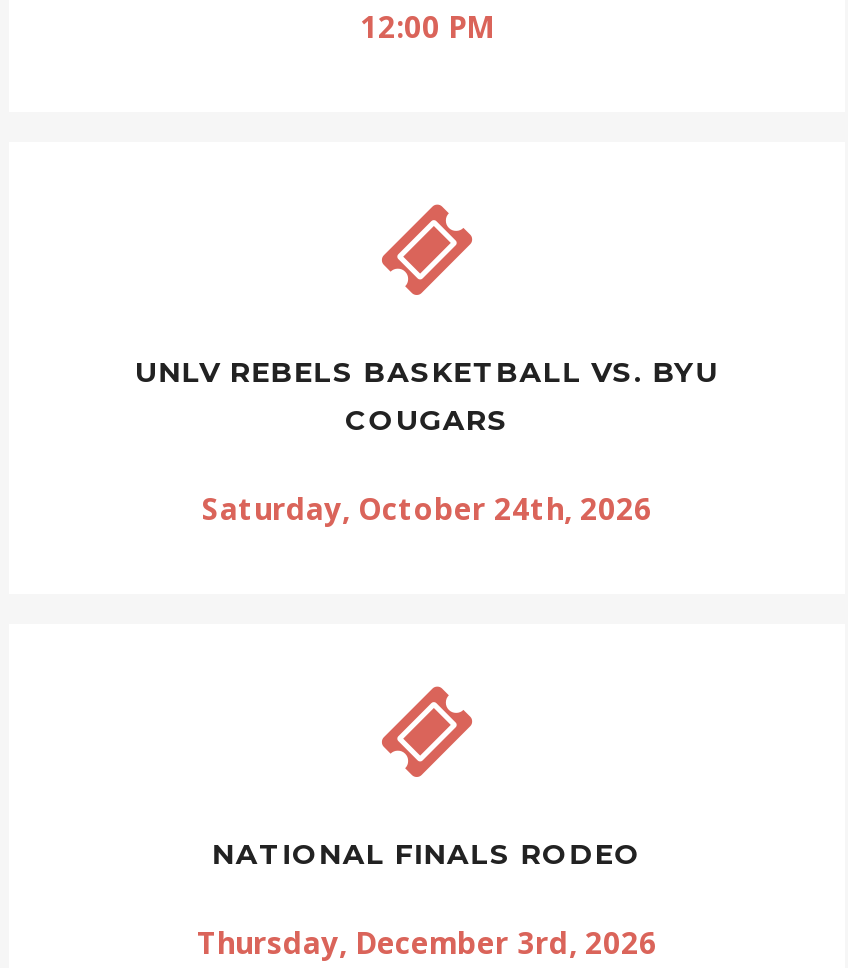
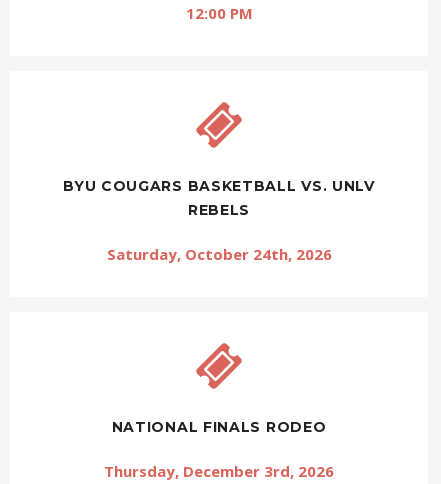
[135,353,719,437] UNLV REBELS BASKETBALL VS. BYU | COUGARS -> [63,177,375,219] BYU COUGARS BASKETBALL VS. UNLV | REBELS

